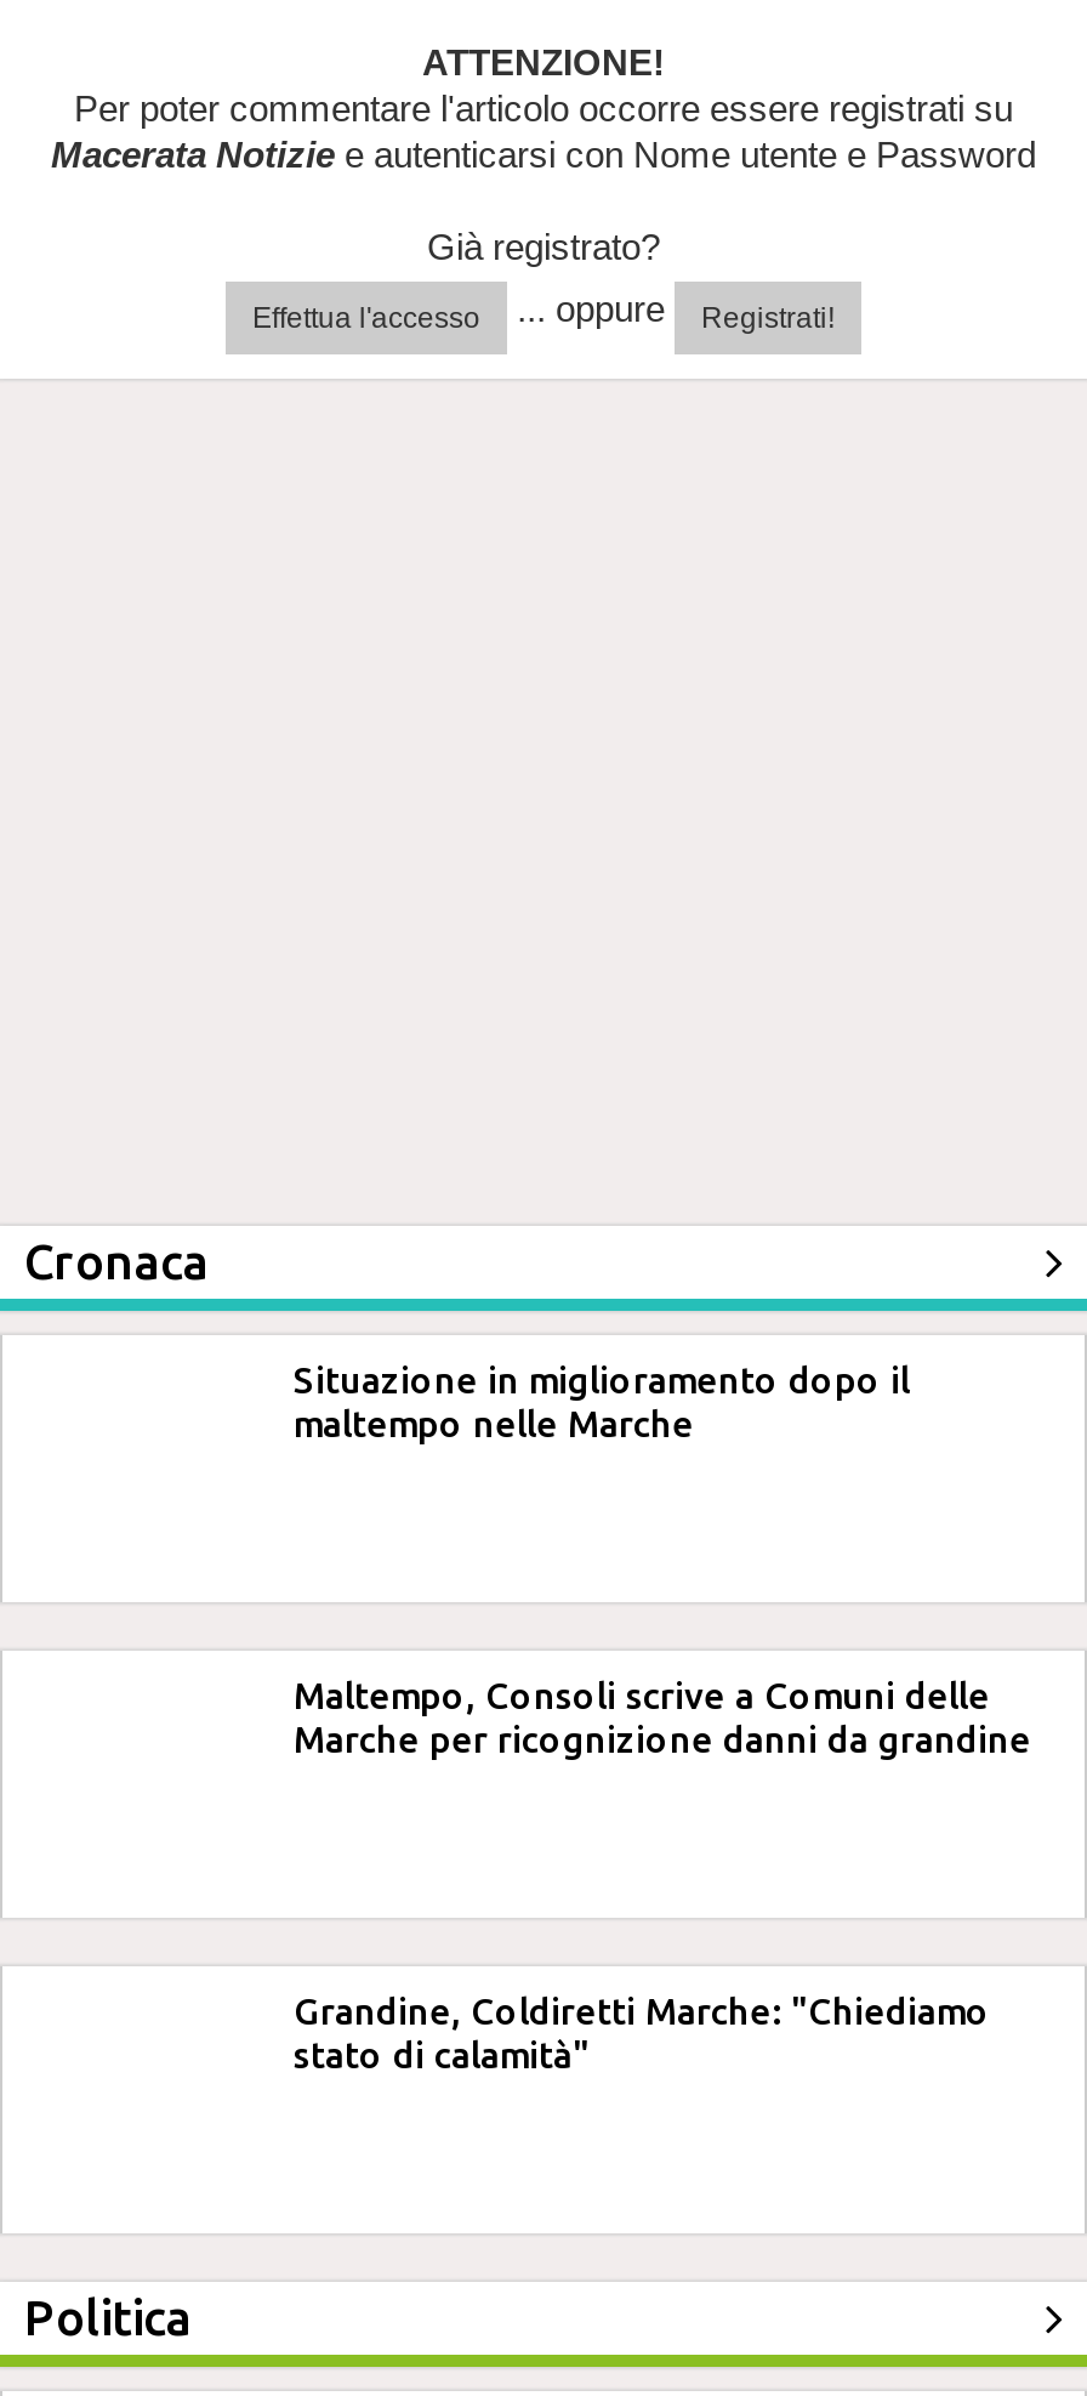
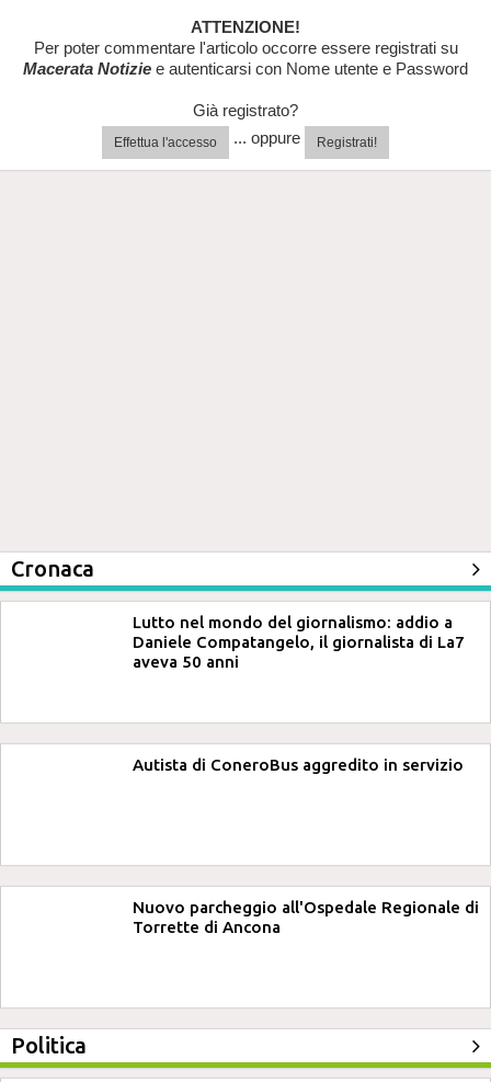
[294,1359,910,1444] Situazione in miglioramento dopo il | maltempo nelle Marche -> [133,613,465,671] Lutto nel mondo del giornalismo: addio a | Daniele Compatangelo, il giornalista di La7 | aveva 50 anni
[294,1675,1031,1760] Maltempo, Consoli scrive a Comuni delle | Marche per ricognizione danni da grandine -> [133,755,464,774] Autista di ConeroBus aggredito in servizio
[294,1991,990,2076] Grandine, Coldiretti Marche: "Chiediamo | stato di calamità" -> [133,898,479,936] Nuovo parcheggio all'Ospedale Regionale di | Torrette di Ancona

